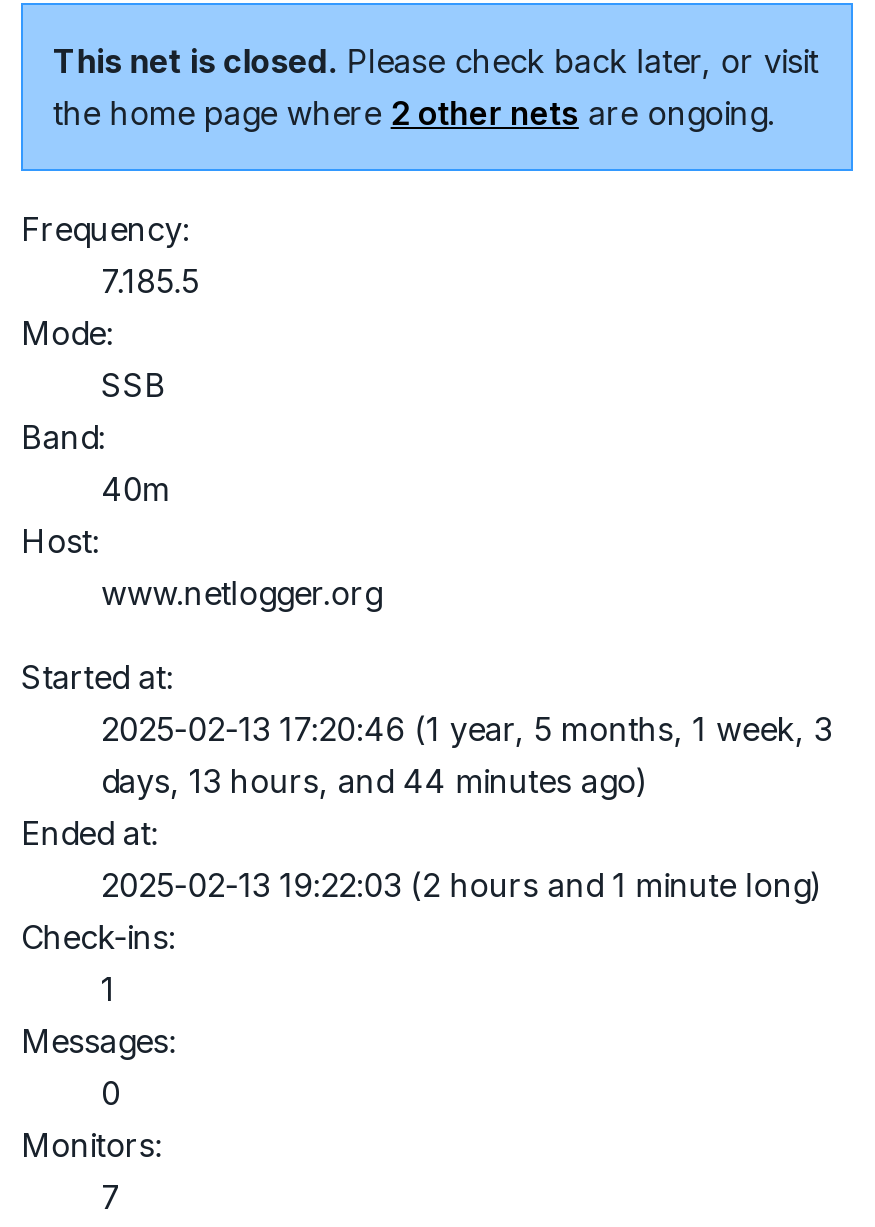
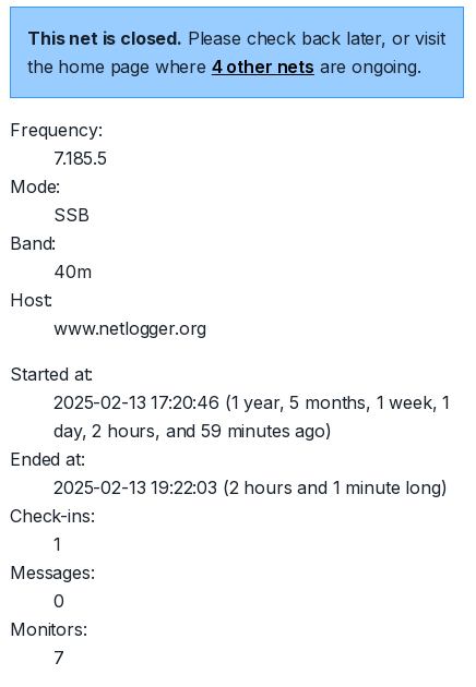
[53,93,775,133] the home page where 2 other nets are ongoing. -> [27,56,421,77] the home page where 4 other nets are ongoing.
[101,709,832,749] 2025-02-13 17:20:46 (1 year, 5 months, 1 week, 3 -> [53,391,450,413] 2025-02-13 17:20:46 (1 year, 5 months, 1 week, 1
[101,761,648,801] days, 13 hours, and 44 minutes ago) -> [53,420,332,442] day, 2 hours, and 59 minutes ago)

